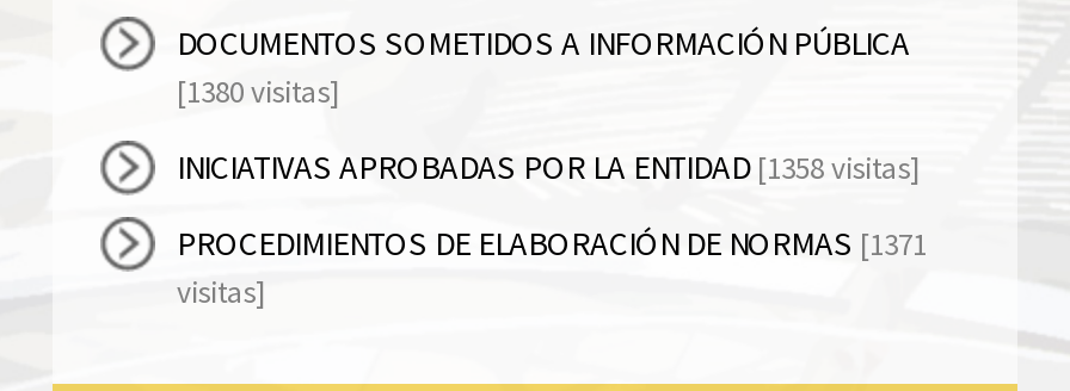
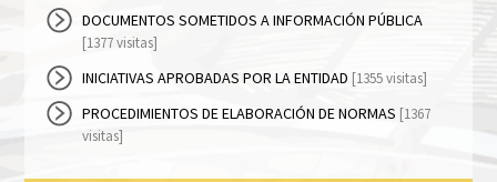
[177,72,339,112] [1380 visitas] -> [82,33,158,52] [1377 visitas]
[177,145,920,188] INICIATIVAS APROBADAS POR LA ENTIDAD [1358 visitas] -> [82,68,427,88] INICIATIVAS APROBADAS POR LA ENTIDAD [1355 visitas]
[177,222,927,265] PROCEDIMIENTOS DE ELABORACIÓN DE NORMAS [1371 -> [82,103,430,123] PROCEDIMIENTOS DE ELABORACIÓN DE NORMAS [1367

